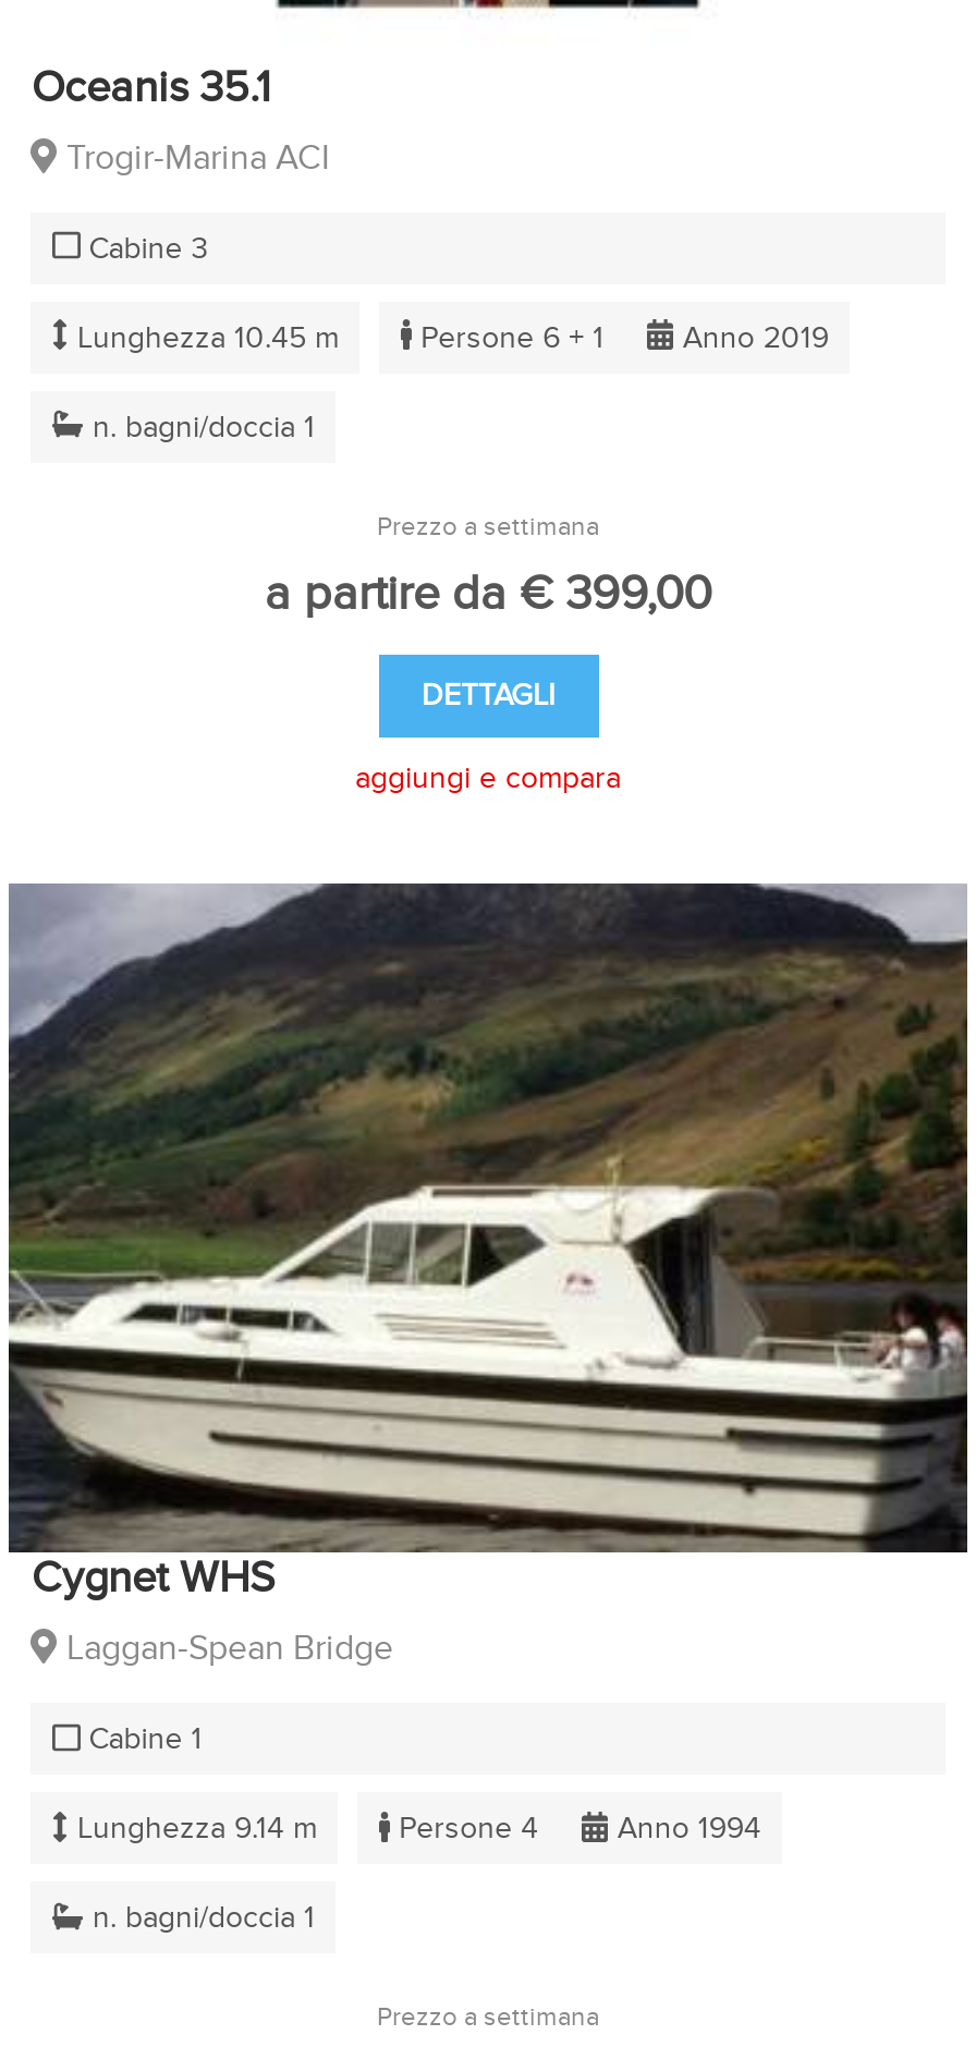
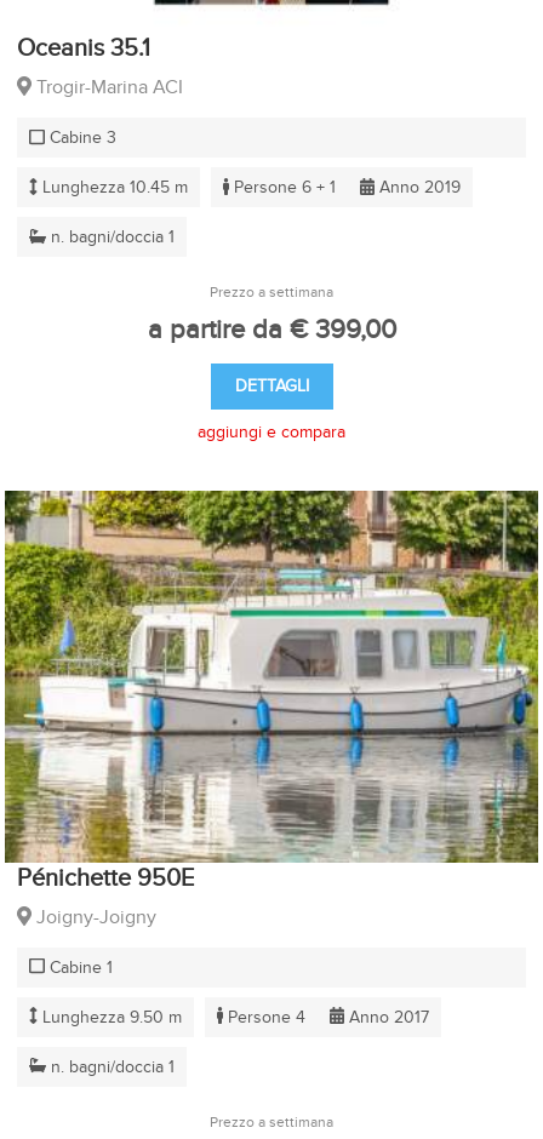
[7,880,969,1670] [image] | Cygnet WHS | Laggan-Spean Bridge -> [4,490,539,929] [image] | Pénichette 950E | Joigny-Joigny
[69,1810,317,1847] Lunghezza 9.14 m -> [38,1006,182,1027] Lunghezza 9.50 m
[609,1810,761,1847] Anno 1994 -> [345,1006,430,1027] Anno 2017

